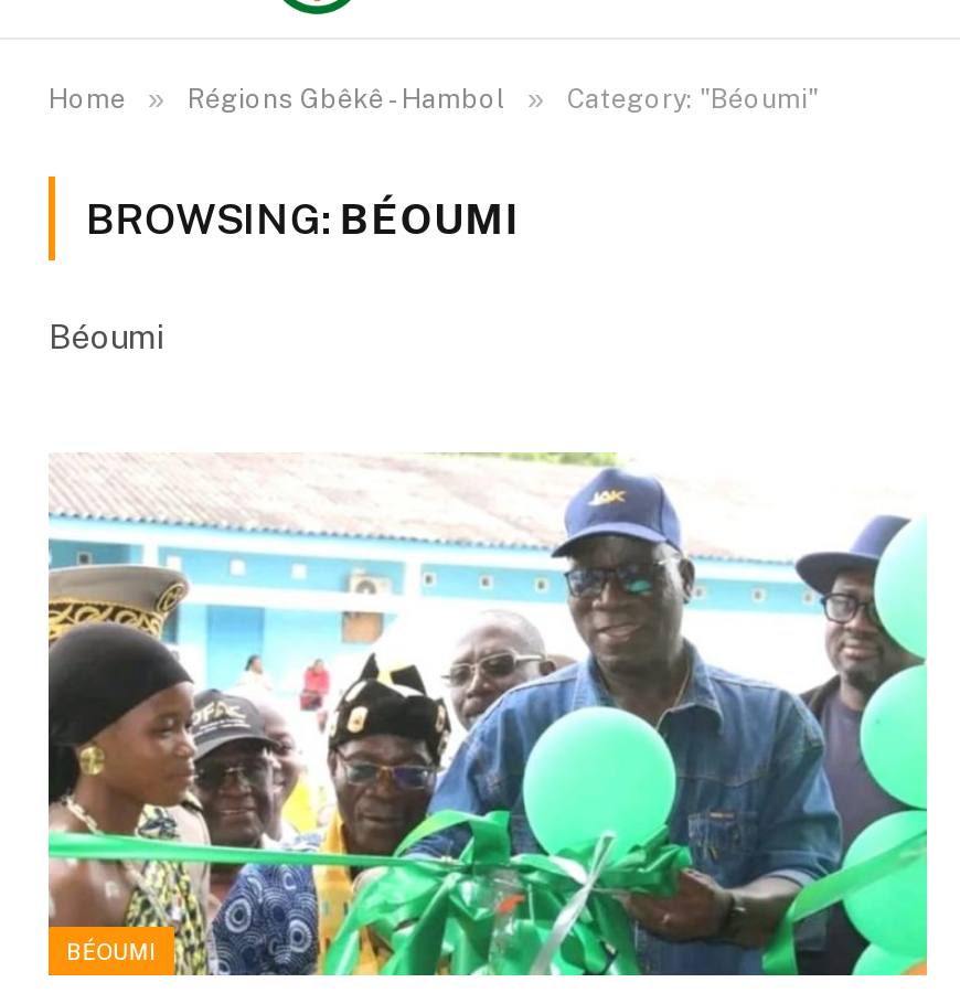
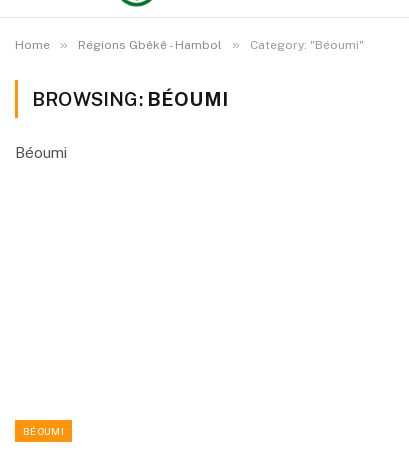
[46,450,929,978] [image] -> none

